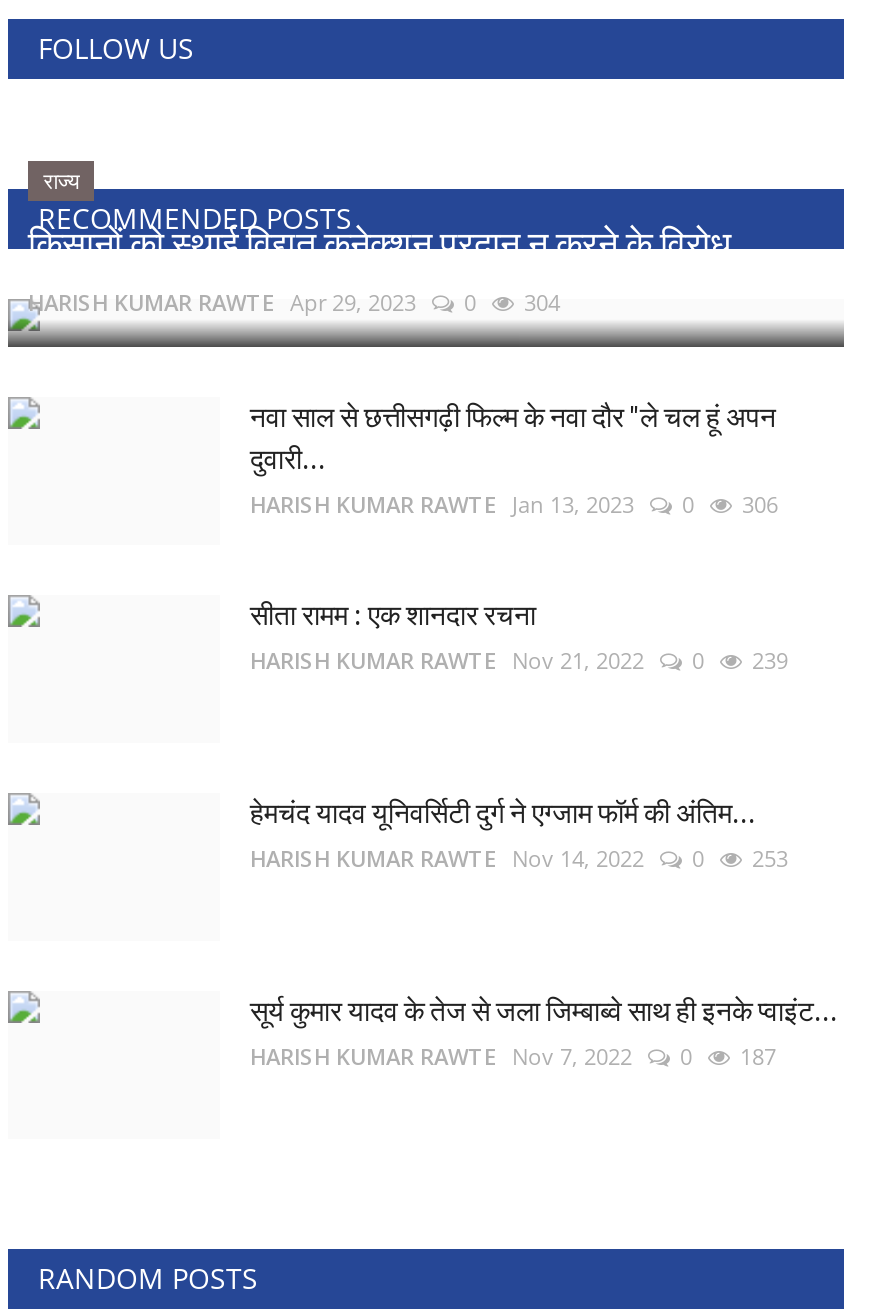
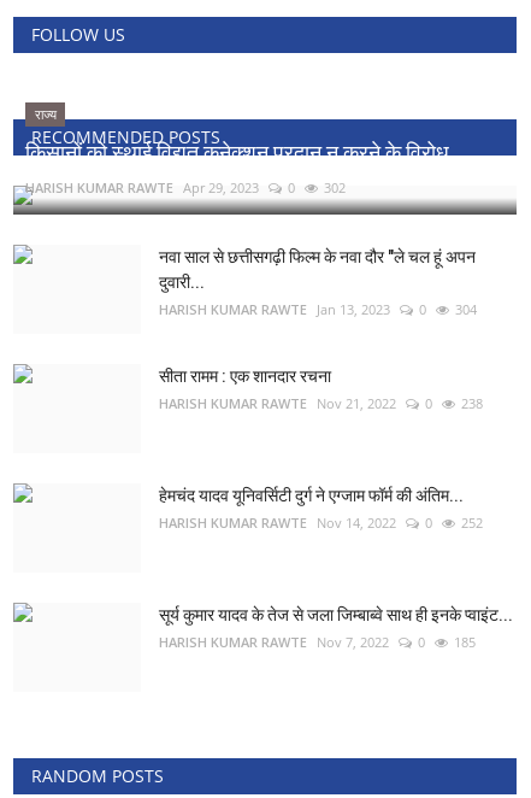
[28,287,560,317] HARISH KUMAR RAWTE Apr 29, 2023 0 304 -> [25,178,346,196] HARISH KUMAR RAWTE Apr 29, 2023 0 302
[250,489,778,519] HARISH KUMAR RAWTE Jan 13, 2023 0 306 -> [159,300,477,318] HARISH KUMAR RAWTE Jan 13, 2023 0 304
[250,645,788,675] HARISH KUMAR RAWTE Nov 21, 2022 0 239 -> [159,394,483,412] HARISH KUMAR RAWTE Nov 21, 2022 0 238
[250,843,788,873] HARISH KUMAR RAWTE Nov 14, 2022 0 253 -> [159,514,483,532] HARISH KUMAR RAWTE Nov 14, 2022 0 252
[250,1041,776,1071] HARISH KUMAR RAWTE Nov 7, 2022 0 187 -> [159,633,476,651] HARISH KUMAR RAWTE Nov 7, 2022 0 185

